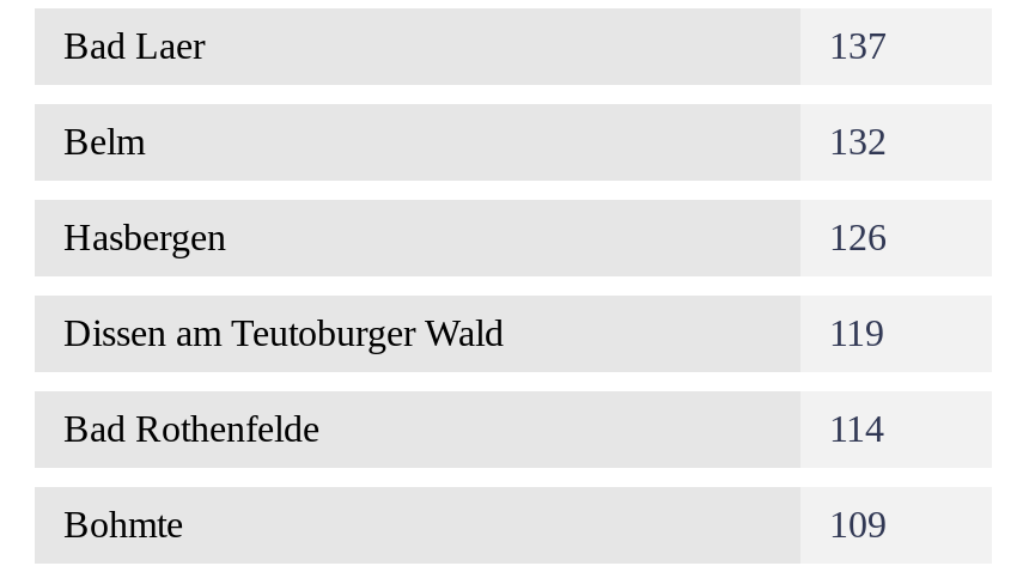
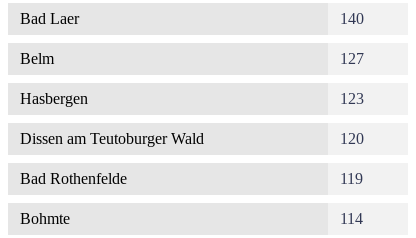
[829,26,887,67] 137 -> [340,10,364,27] 140
[829,122,887,162] 132 -> [340,50,364,67] 127
[829,217,887,258] 126 -> [340,90,364,107] 123
[829,313,884,354] 119 -> [340,130,364,147] 120
[829,409,884,449] 114 -> [340,170,363,187] 119
[829,505,887,545] 109 -> [340,210,363,227] 114

